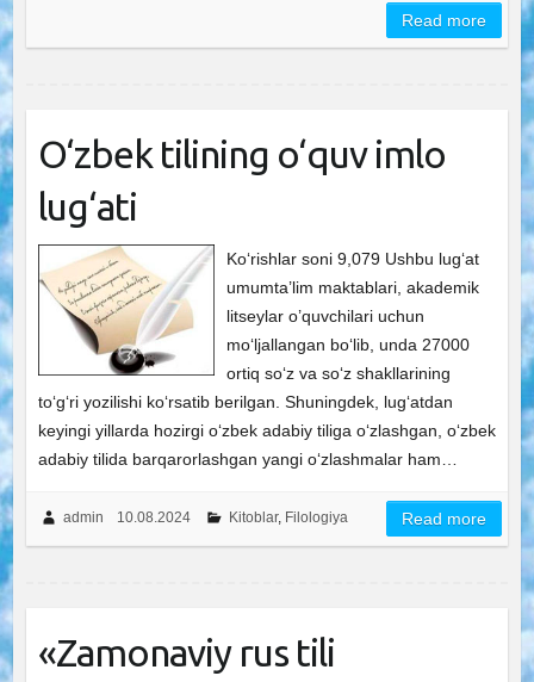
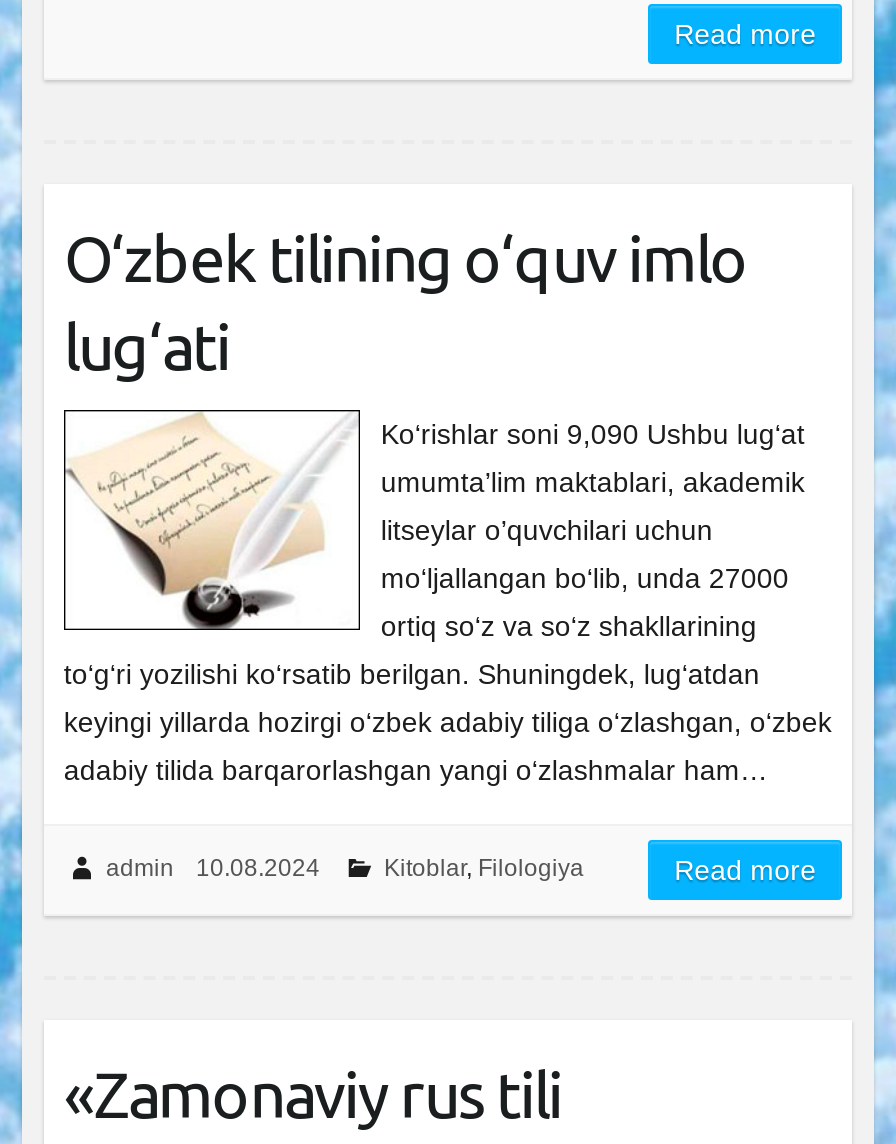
[227,250,480,269] Ko‘rishlar soni 9,079 Ushbu lug‘at -> [381,419,805,451] Ko‘rishlar soni 9,090 Ushbu lug‘at

